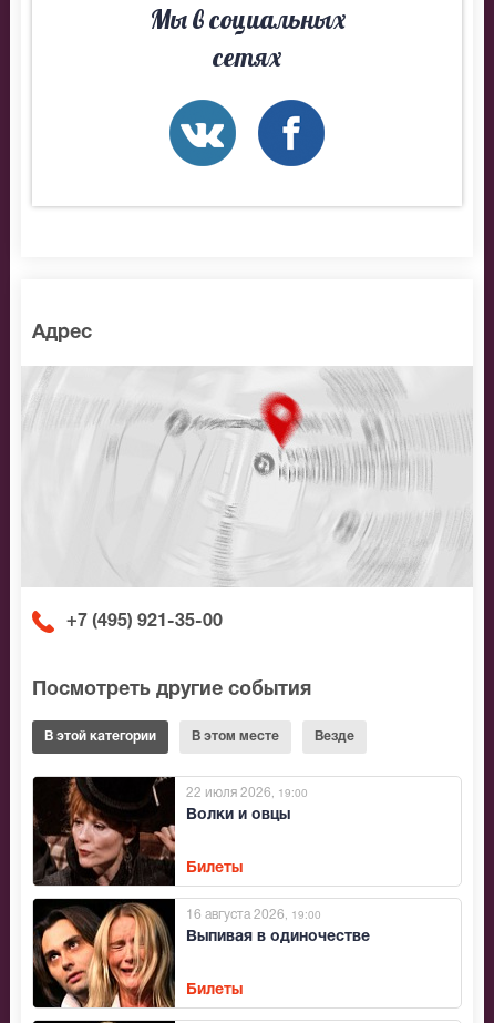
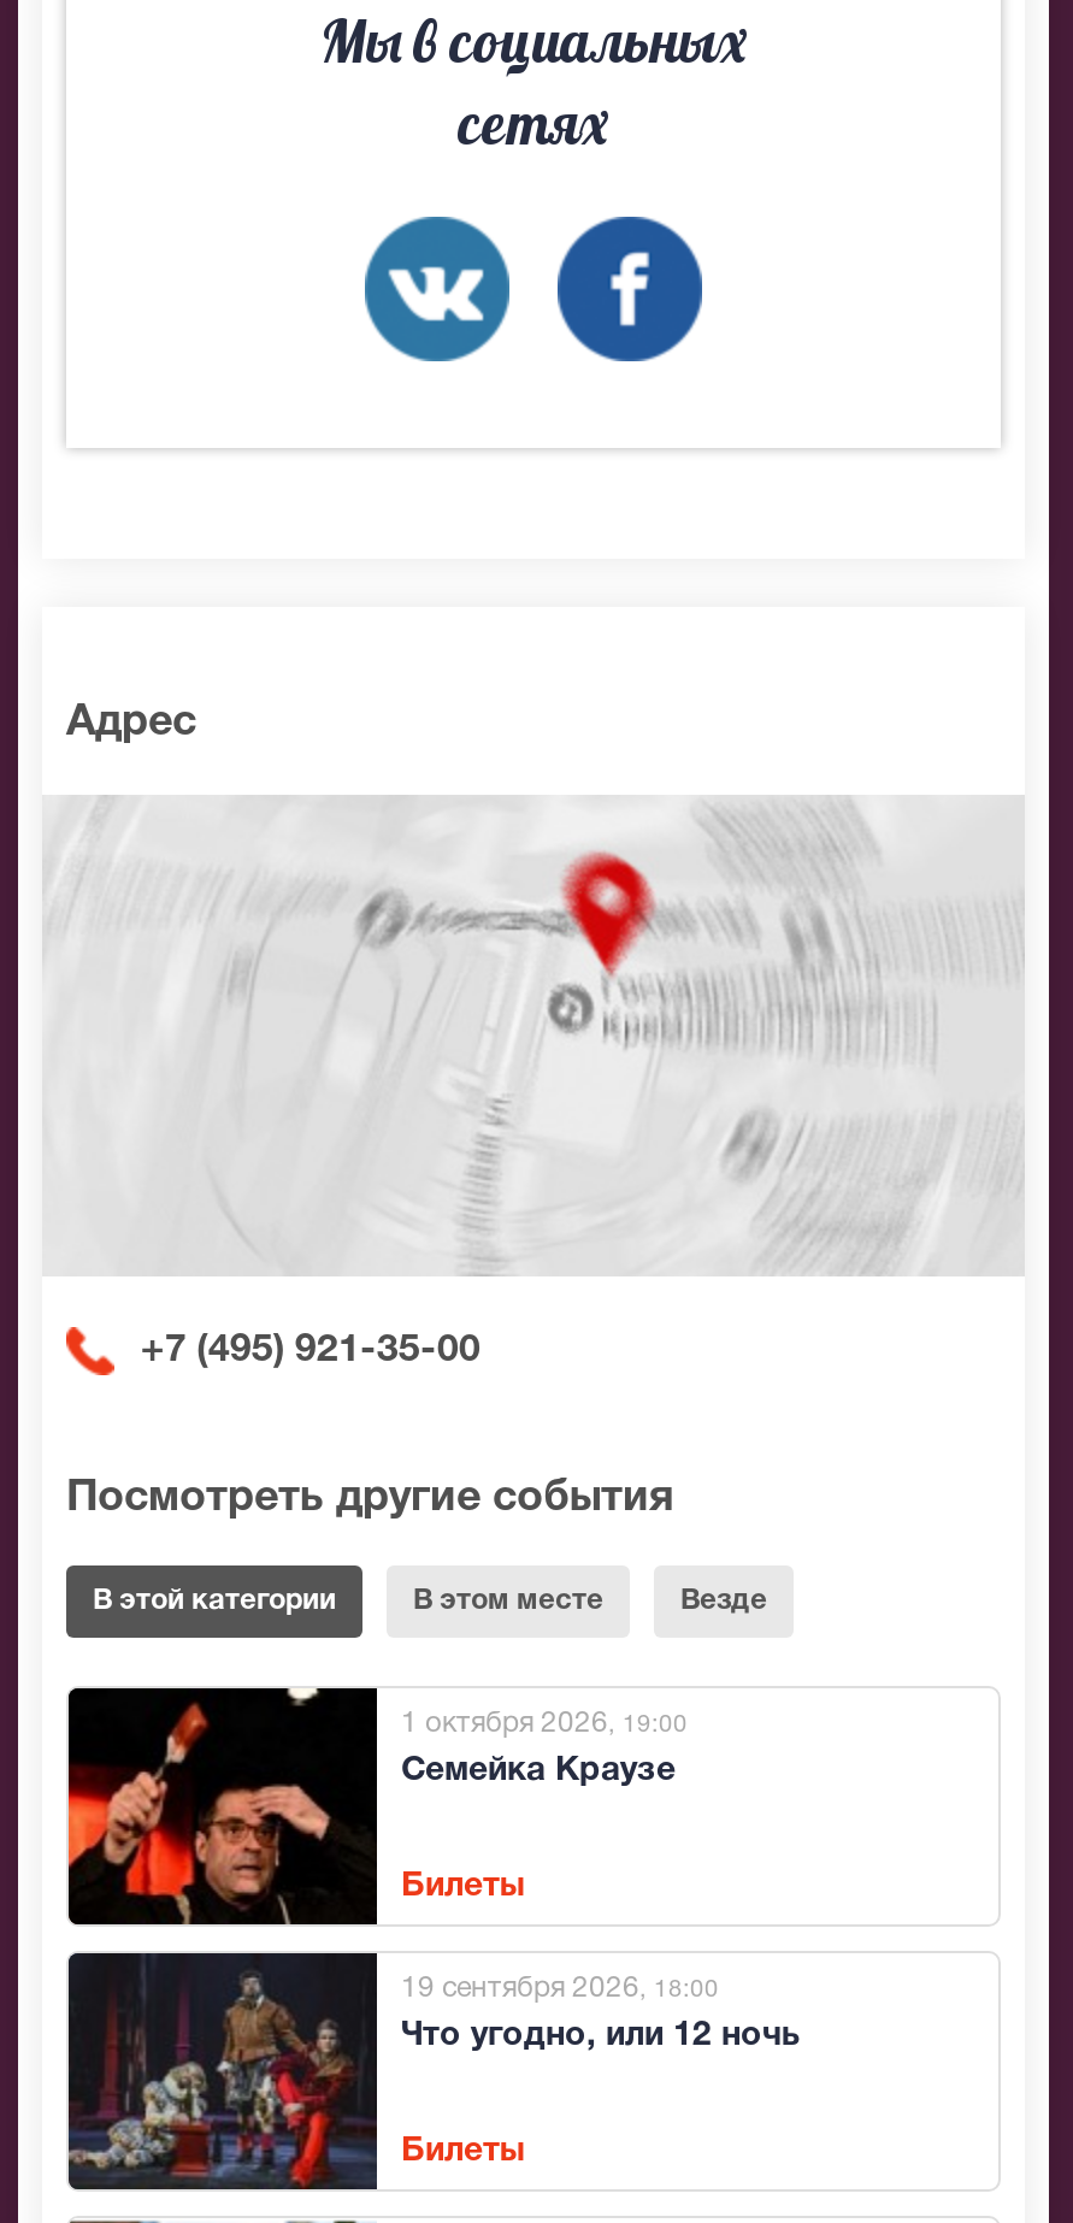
[32,776,290,887] [image] | Волки и овцы -> [66,1688,676,1927] [image] | Семейка Краузе
[186,787,308,799] 22 июля 2026, 19:00 -> [401,1710,688,1736] 1 октября 2026, 19:00
[33,900,370,1009] [image] | Выпивая в одиночестве -> [66,1953,801,2192] [image] | Что угодно, или 12 ночь
[186,909,321,921] 16 августа 2026, 19:00 -> [401,1974,719,2001] 19 сентября 2026, 18:00

